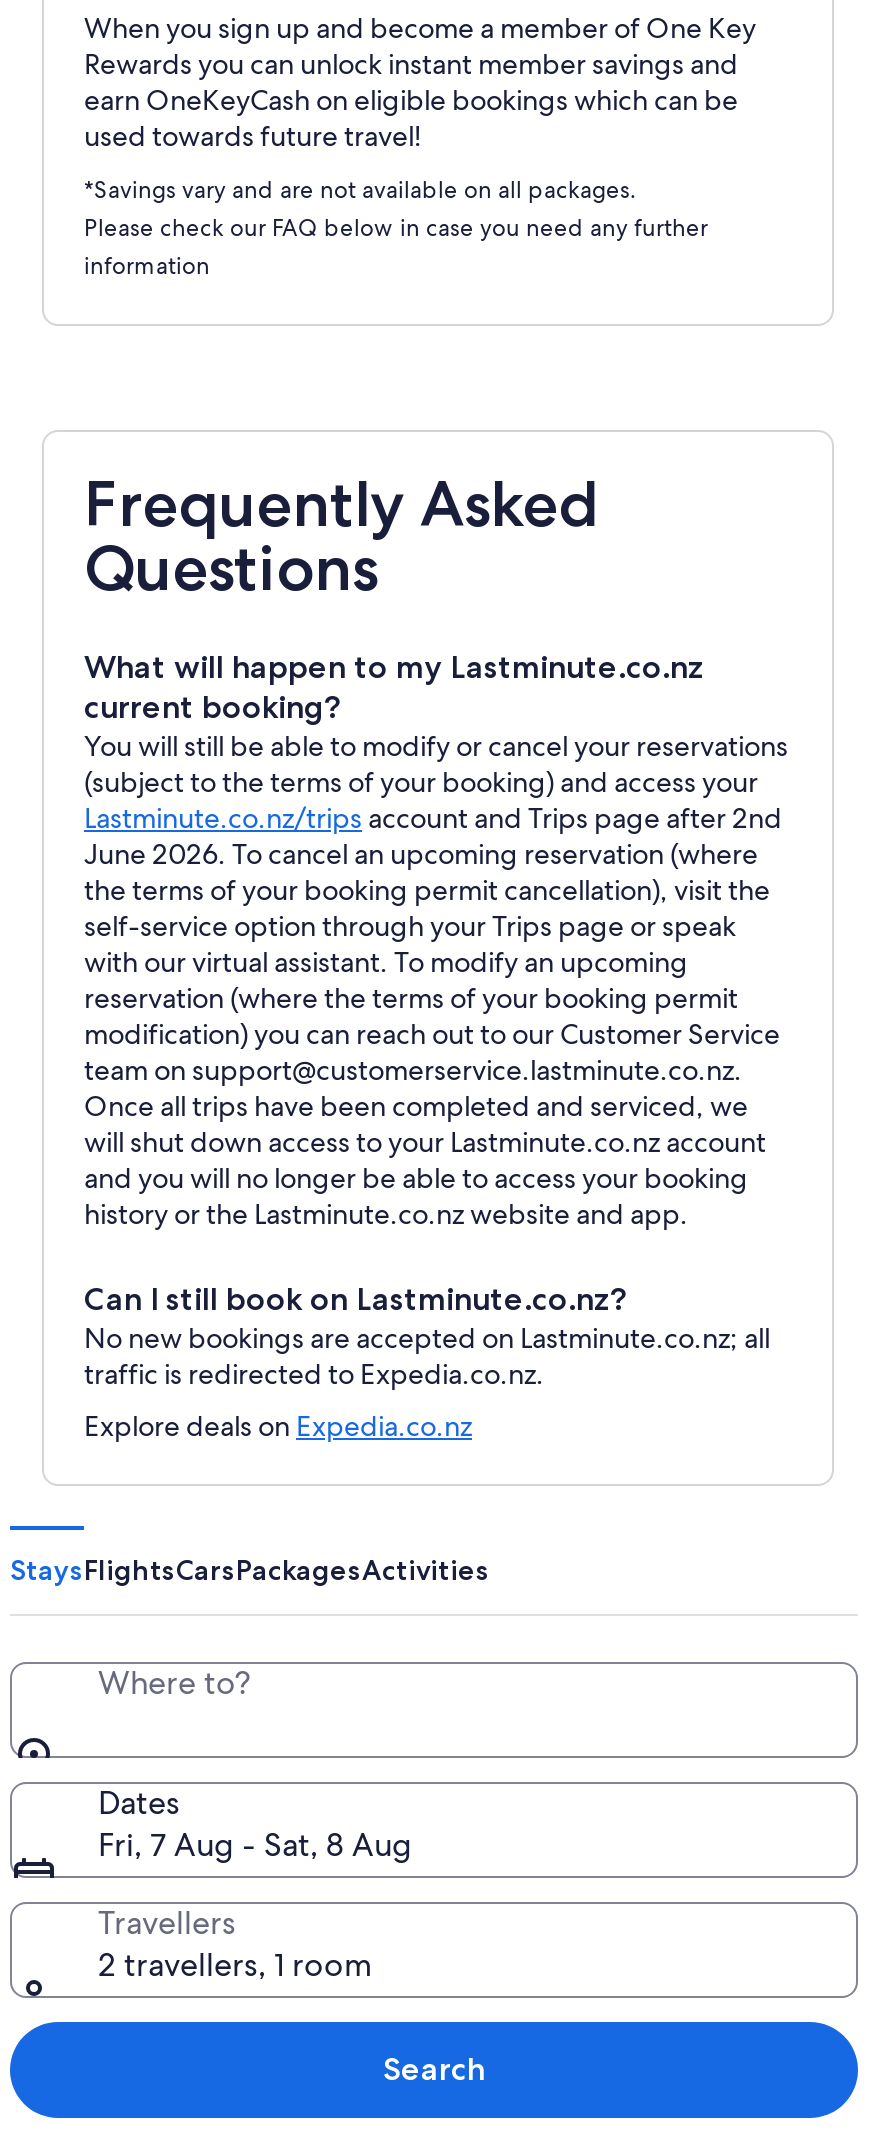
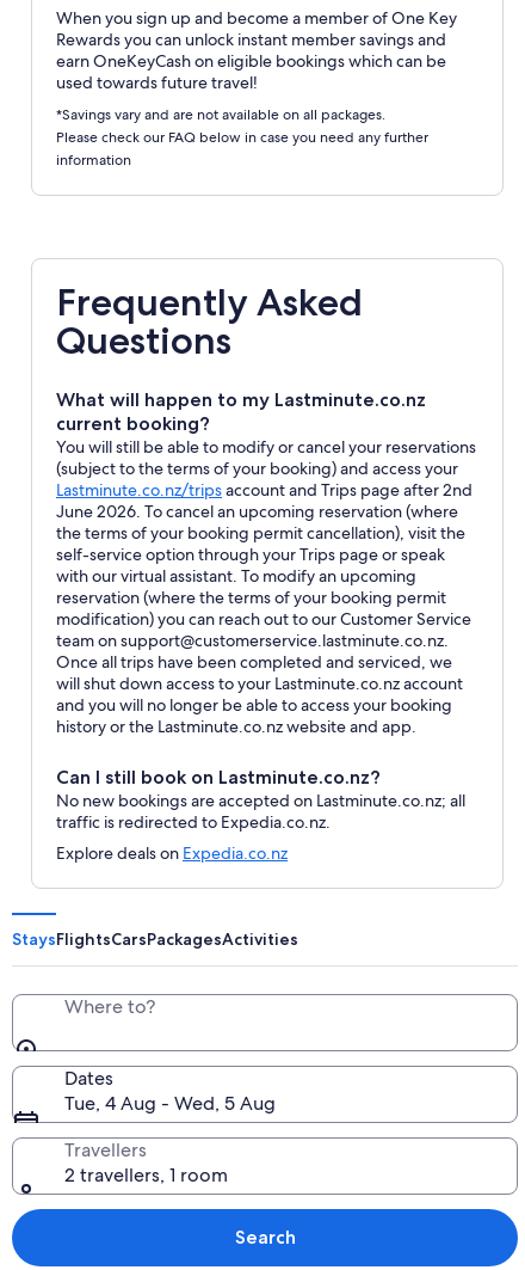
[98,1824,412,1866] Fri, 7 Aug - Sat, 8 Aug -> [64,1091,276,1116] Tue, 4 Aug - Wed, 5 Aug

